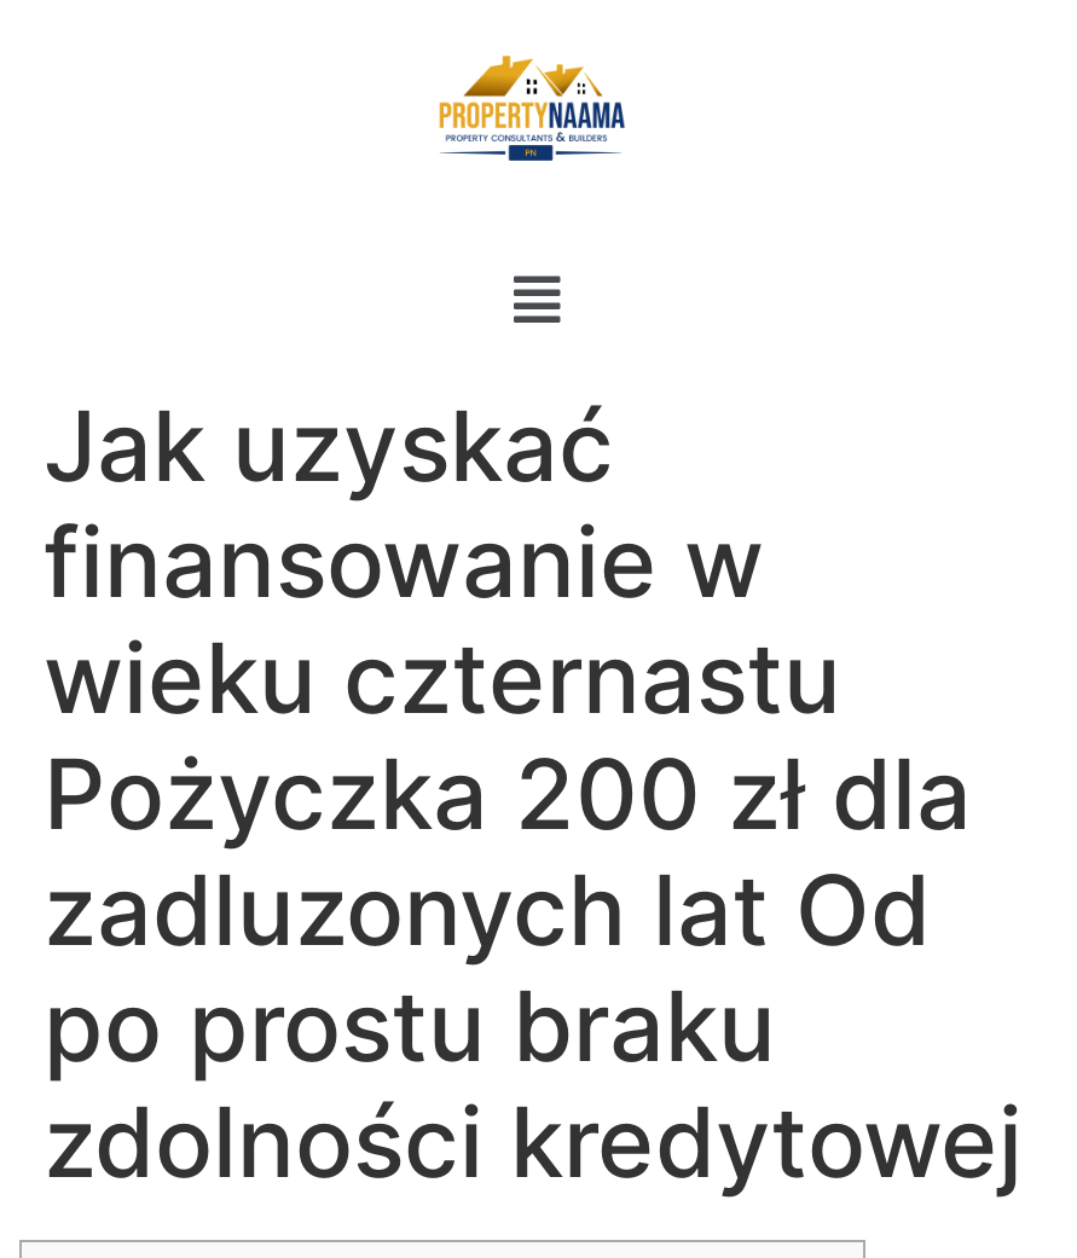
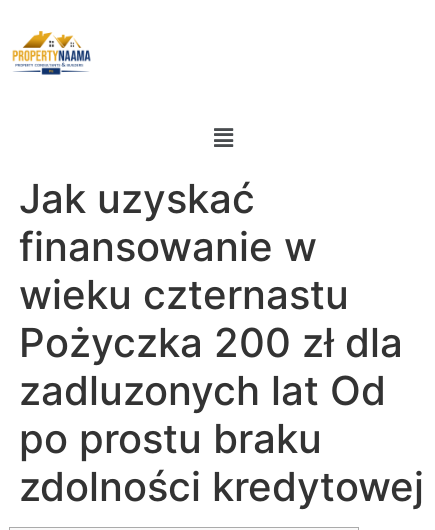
none -> [11,30,91,76] [image]
[438,53,626,164] [image] -> none

